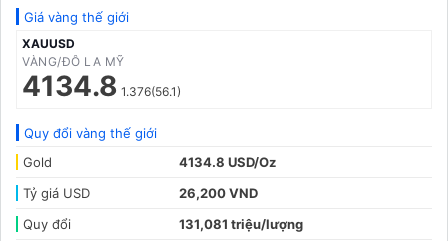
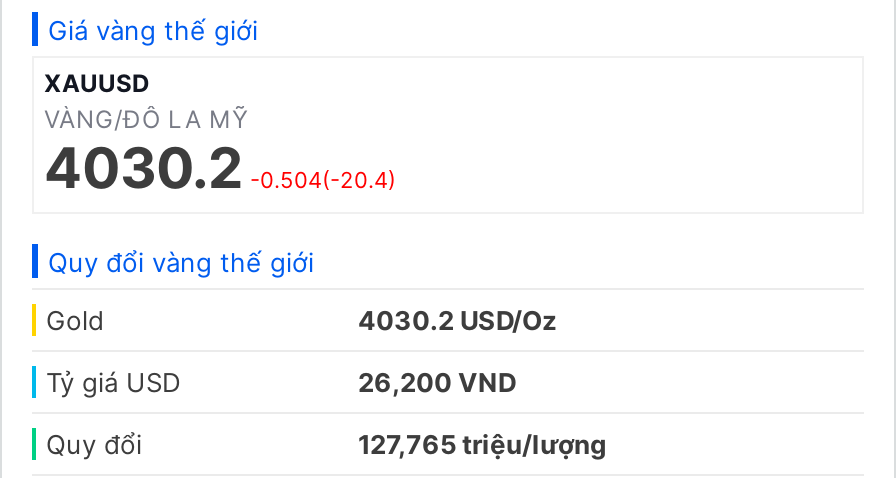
[22,69,181,103] 4134.8 1.376(56.1) -> [44,134,396,202] 4030.2 -0.504(-20.4)
[179,154,276,170] 4134.8 USD/Oz -> [358,304,556,336] 4030.2 USD/Oz
[179,216,303,232] 131,081 triệu/lượng -> [358,428,606,460] 127,765 triệu/lượng

